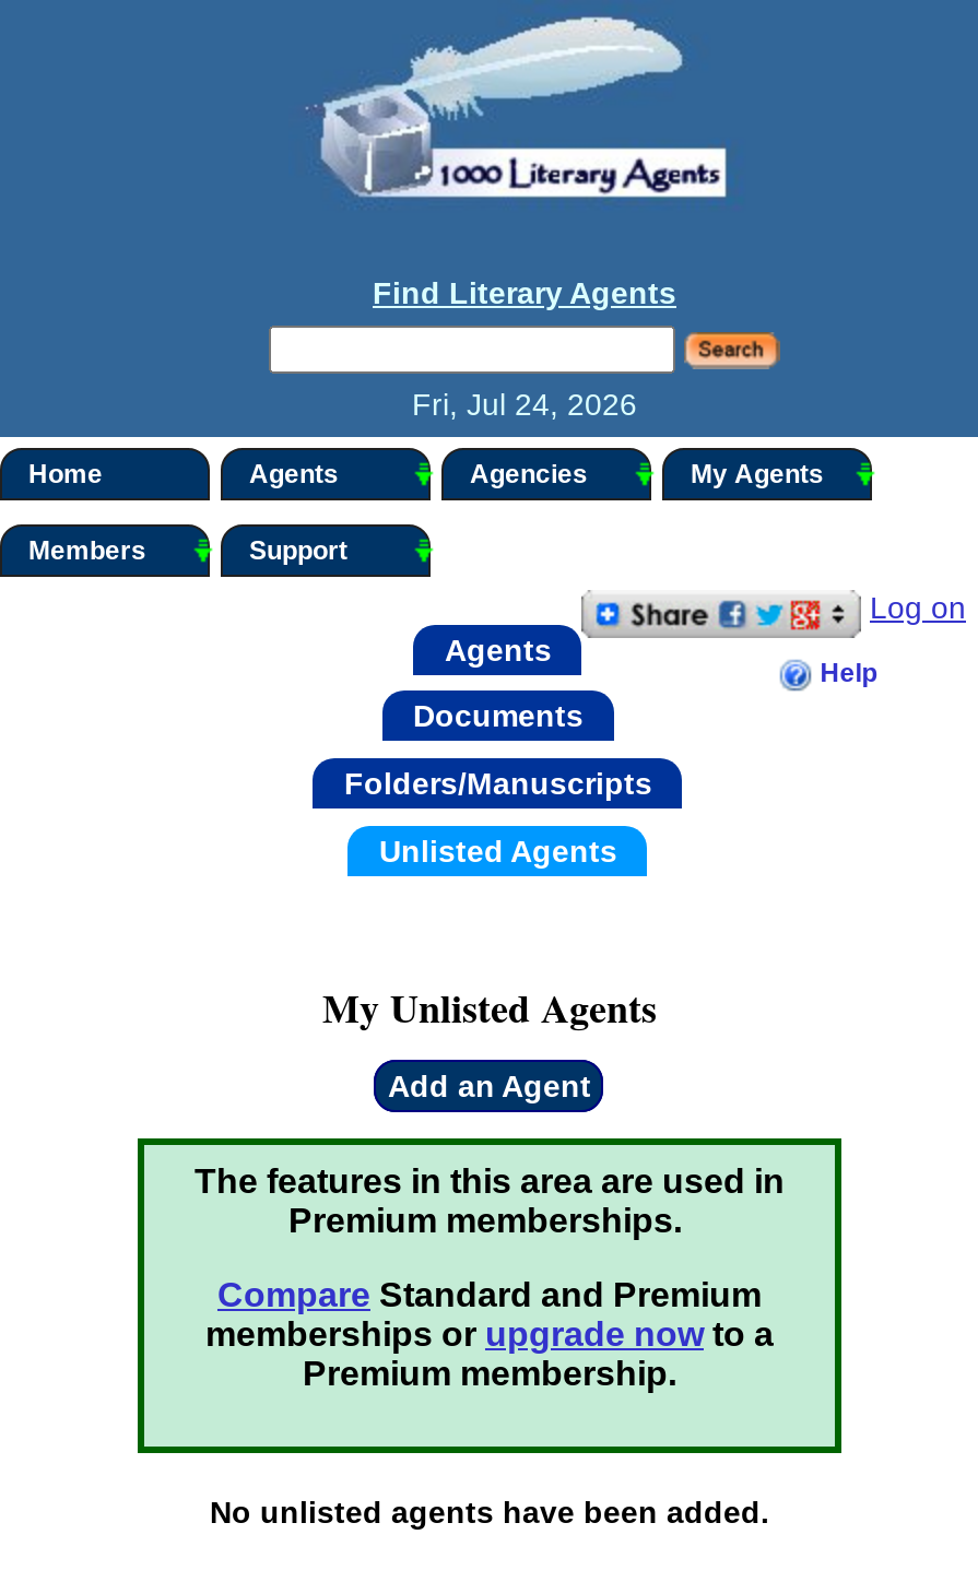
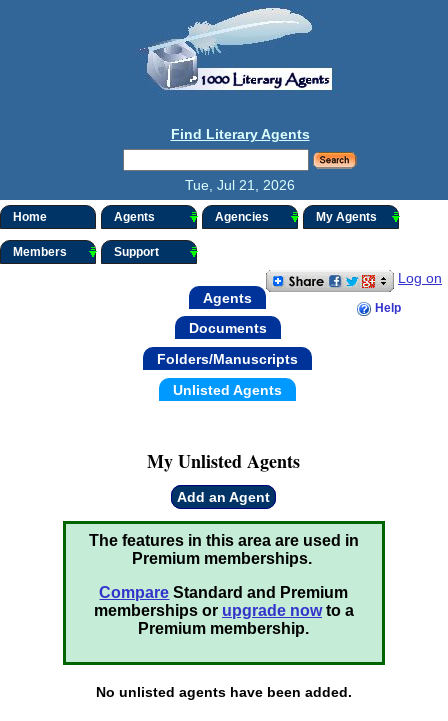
[412,387,637,422] Fri, Jul 24, 2026 -> [185,177,295,193] Tue, Jul 21, 2026

